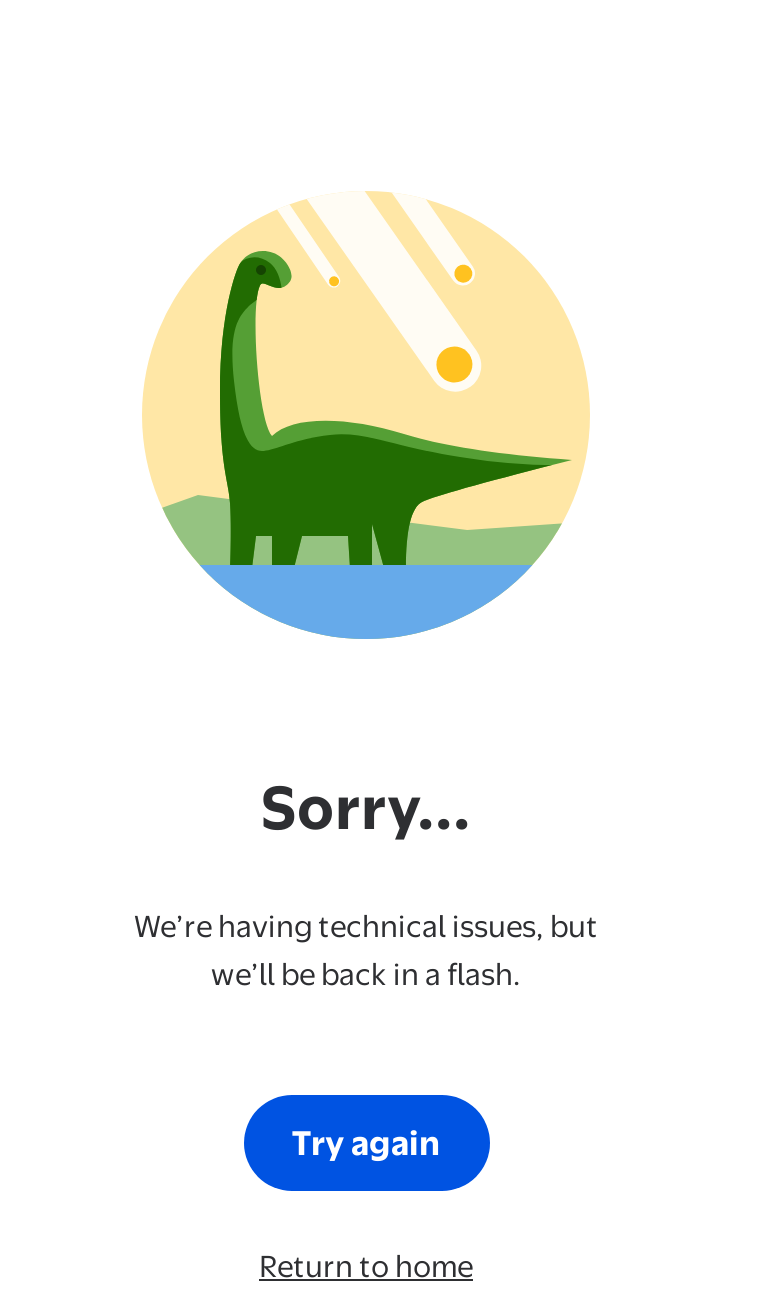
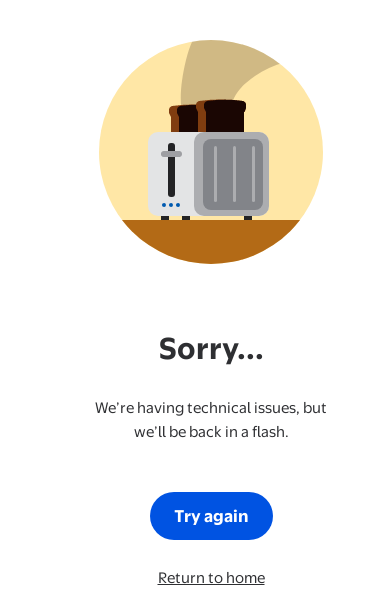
[162,193,570,641] [image] -> [110,40,310,265] [image]

